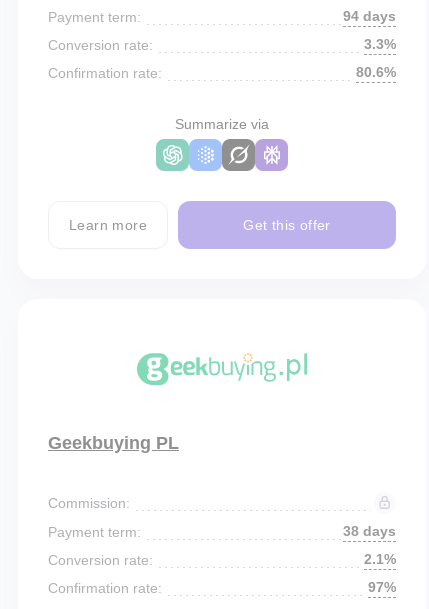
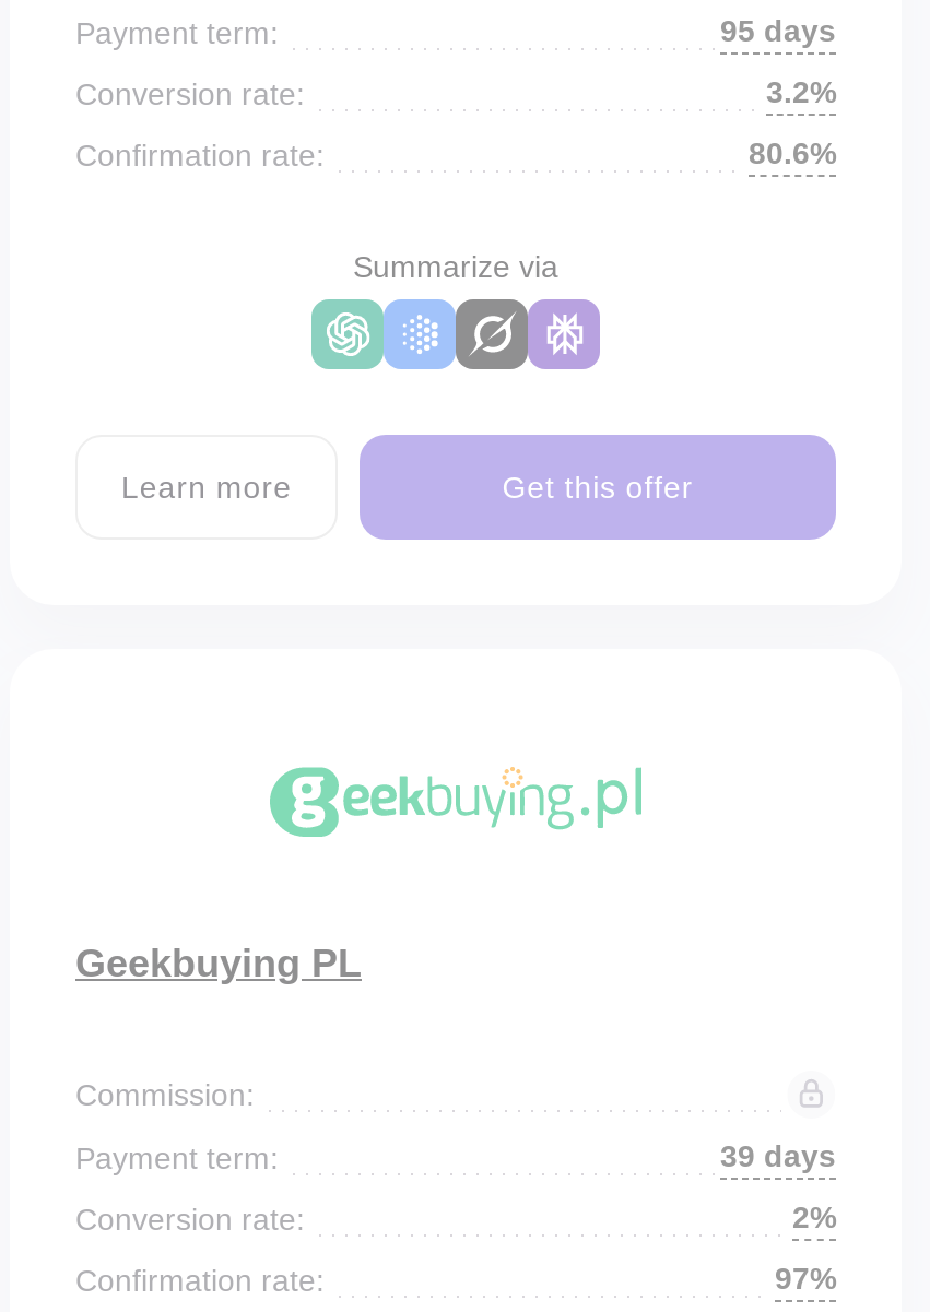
[343,8,396,24] 94 days -> [720,13,836,48] 95 days
[364,36,396,52] 3.3% -> [766,74,836,109] 3.2%
[343,523,396,539] 38 days -> [720,1138,836,1173] 39 days
[364,551,396,567] 2.1% -> [792,1199,836,1234] 2%

